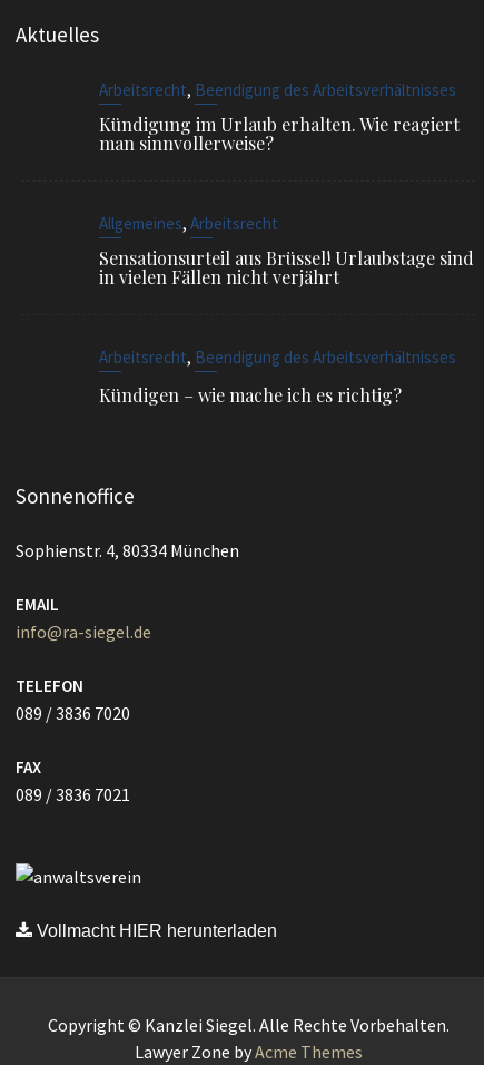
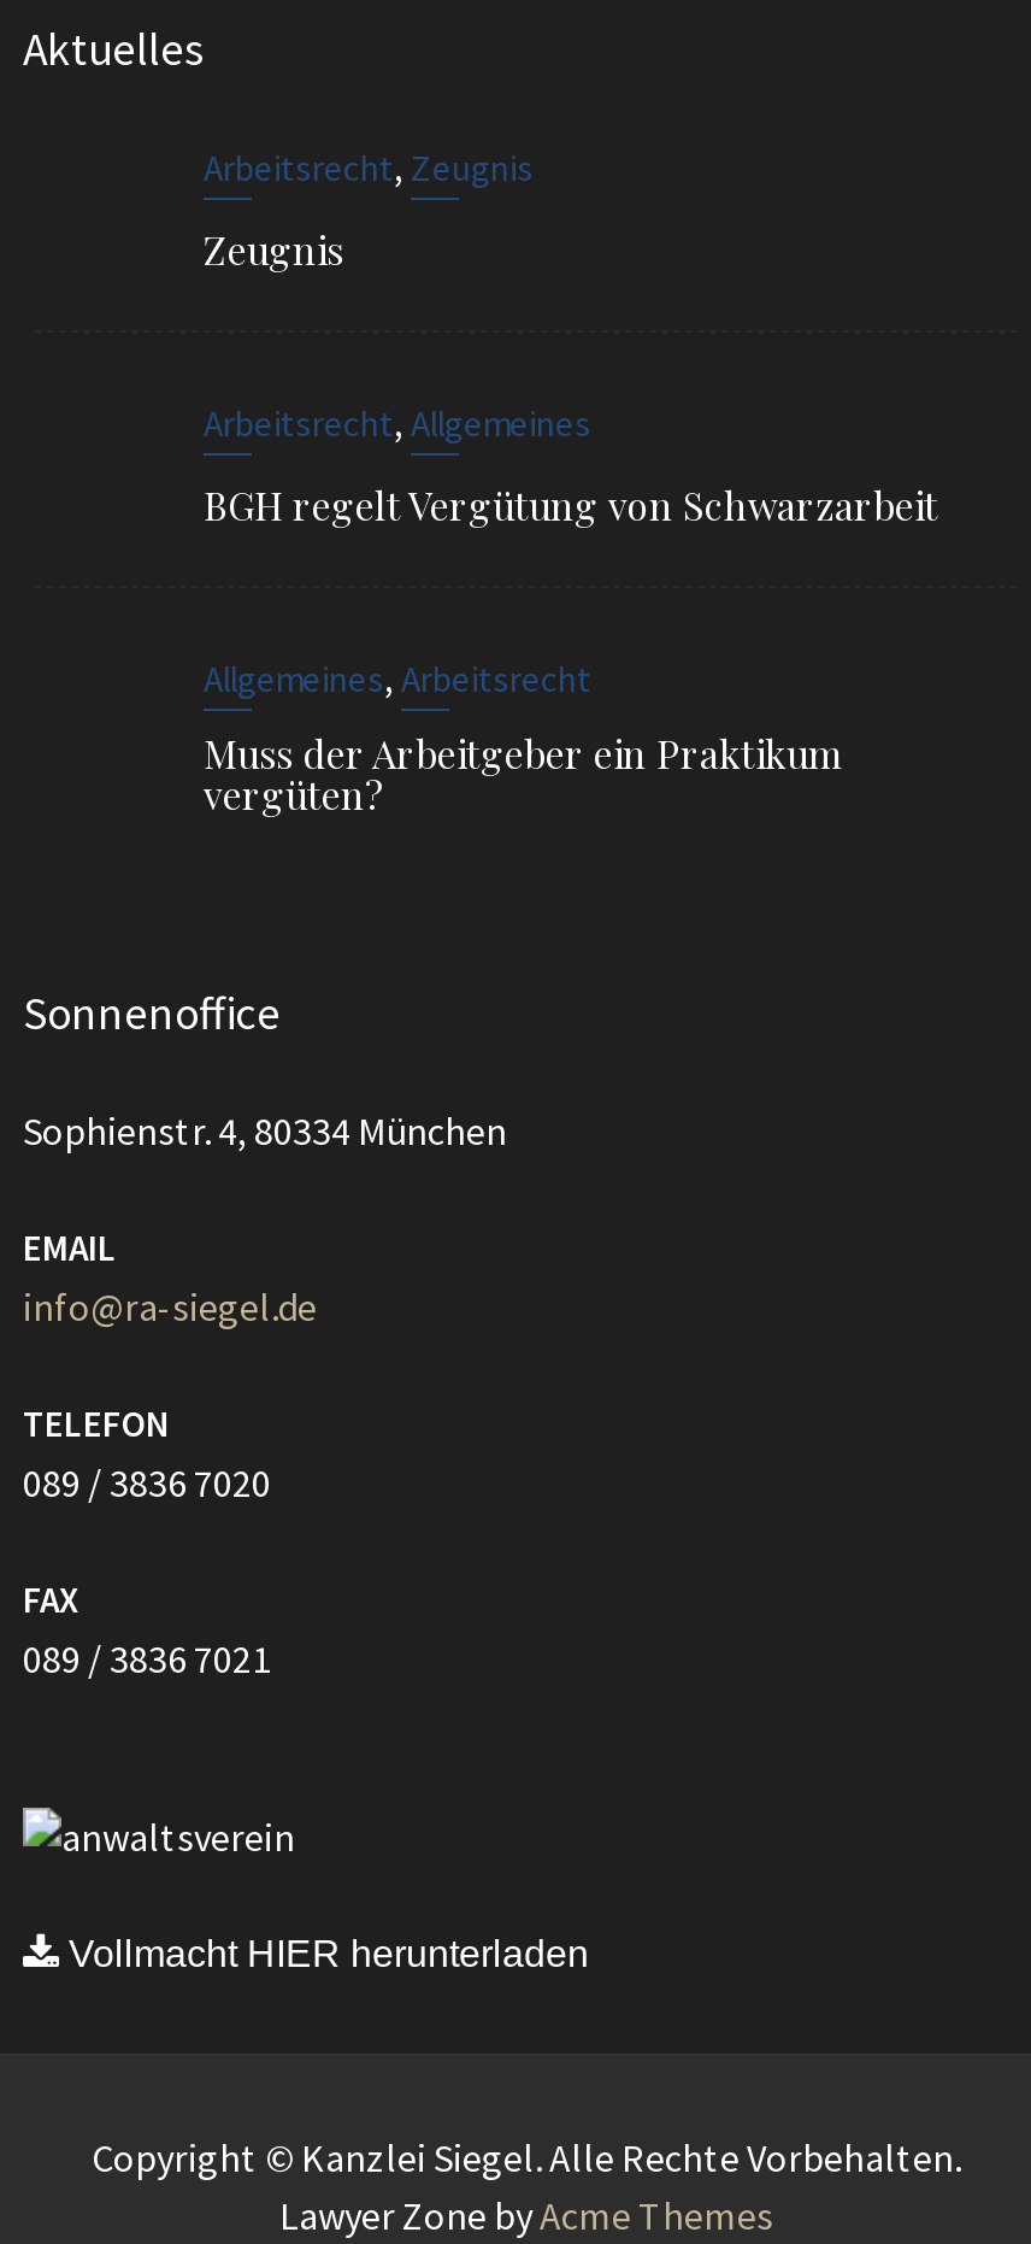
[99,78,460,155] Arbeitsrecht, Beendigung des Arbeitsverhältnisses | Kündigung im Urlaub erhalten. Wie reagiert | man sinnvollerweise? -> [204,142,938,530] Arbeitsrecht, Zeugnis | Zeugnis | Arbeitsrecht, Allgemeines | BGH regelt Vergütung von Schwarzarbeit
moved [99,212,278,234] -> [204,653,591,701]: Allgemeines, Arbeitsrecht
[99,246,474,407] Sensationsurteil aus Brüssel! Urlaubstage sind | in vielen Fällen nicht verjährt | Arbeitsrecht, Beendigung des Arbeitsverhältnisses | Kündigen – wie mache ich es richtig? -> [204,728,842,820] Muss der Arbeitgeber ein Praktikum | vergüten?

